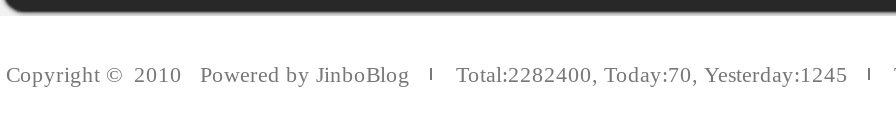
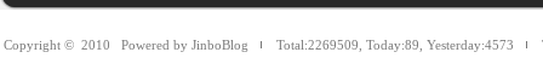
[456,62,848,86] Total:2282400, Today:70, Yesterday:1245 -> [276,37,514,52] Total:2269509, Today:89, Yesterday:4573

